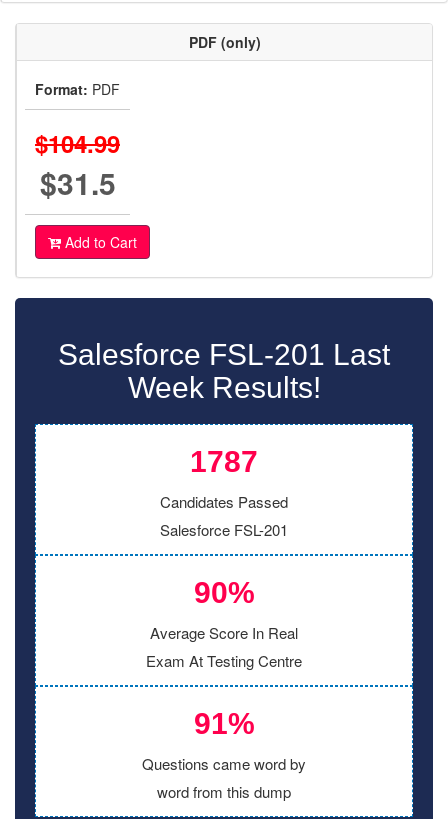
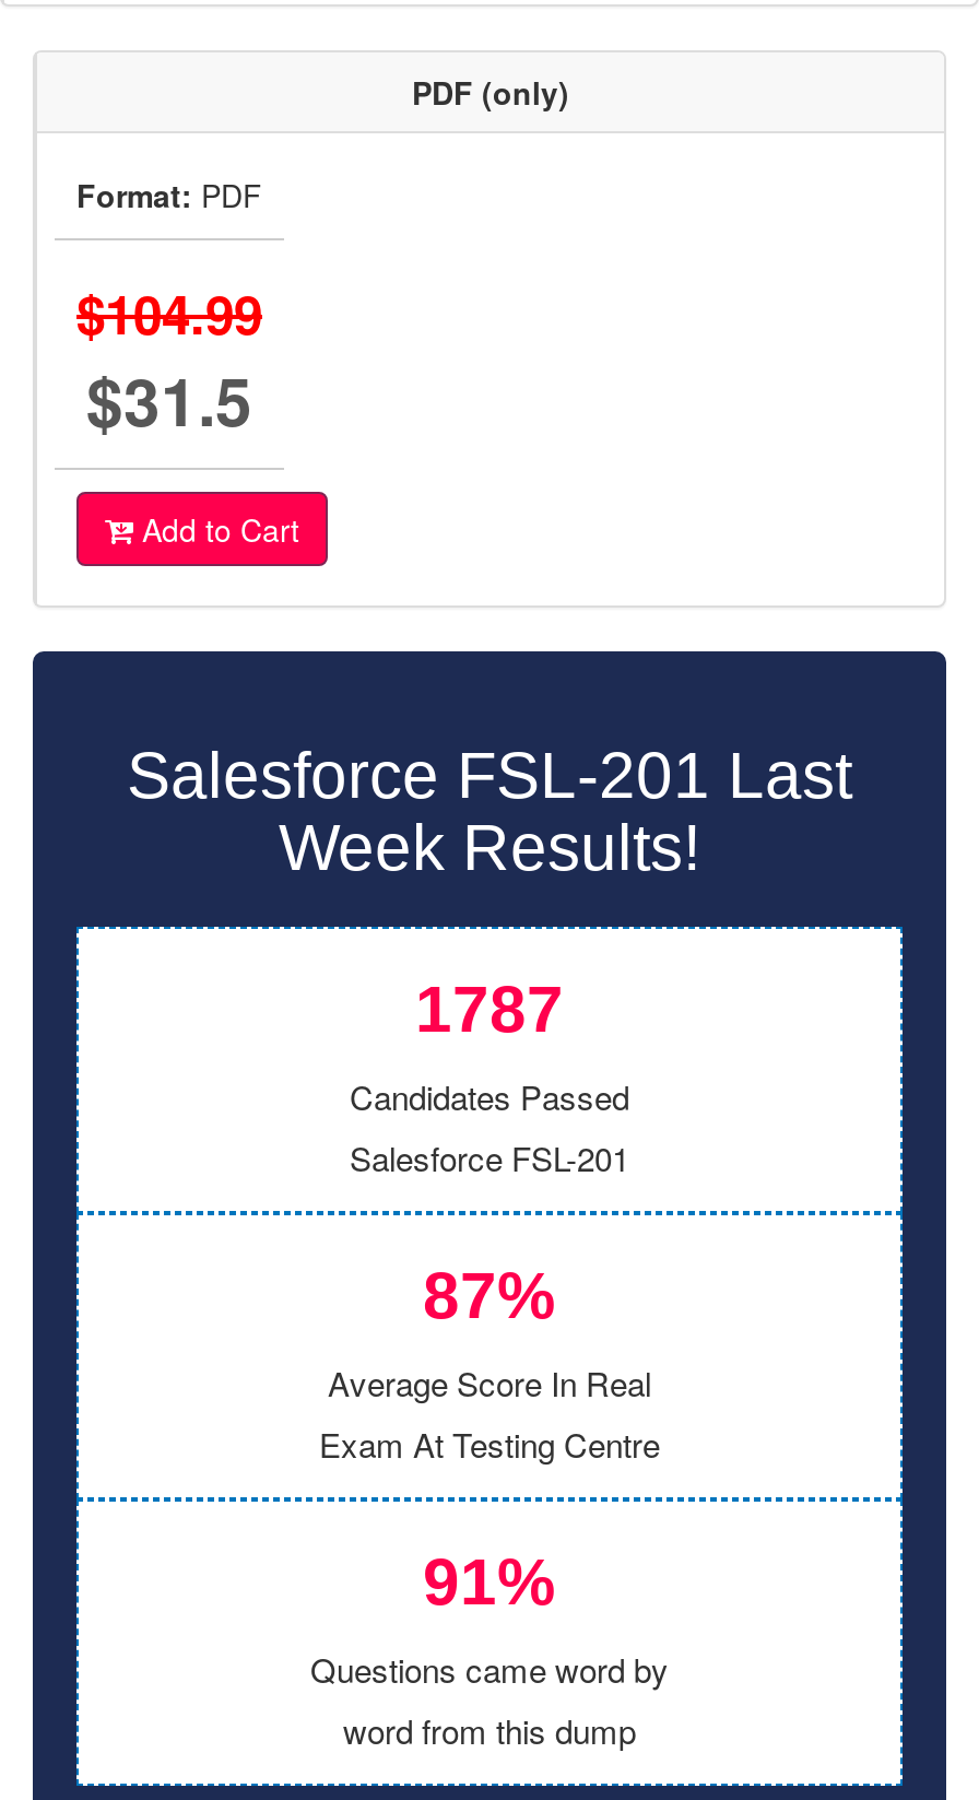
[193,576,254,609] 90% -> [423,1259,556,1331] 87%

